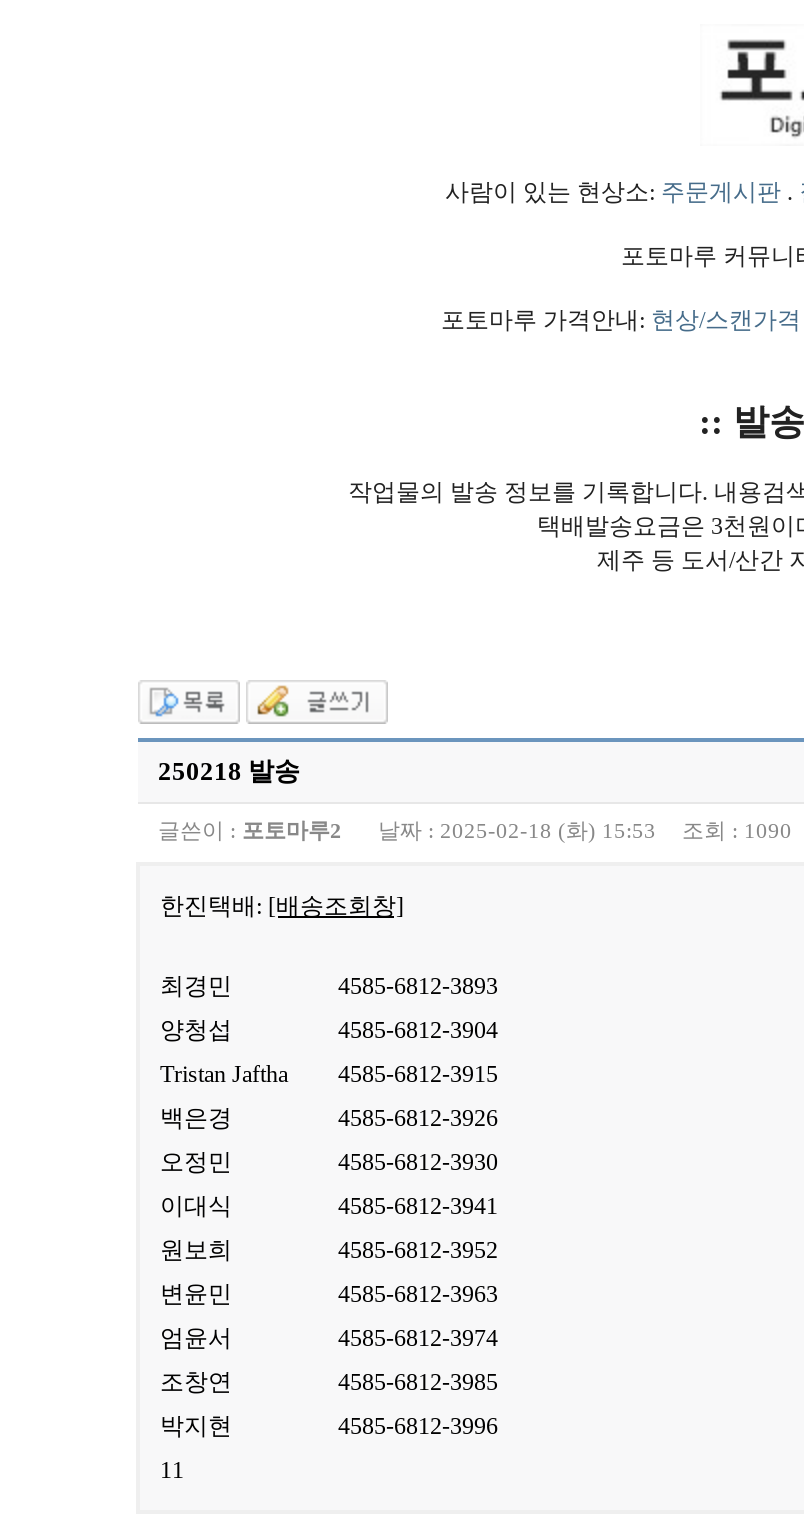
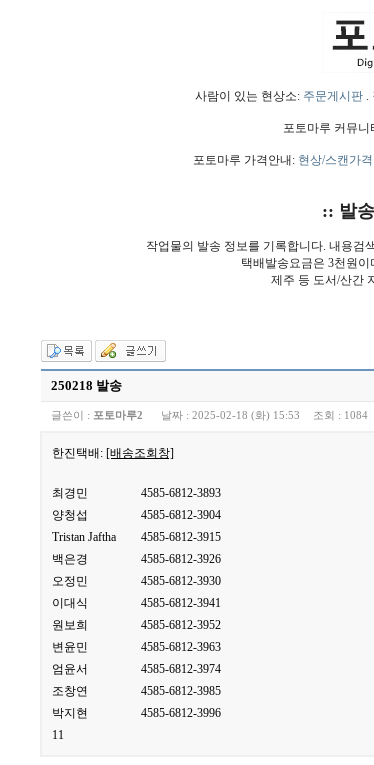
[158,818,792,842] 글쓴이 : 포토마루2 날짜 : 2025-02-18 (화) 15:53 조회 : 1090 -> [51,409,368,421] 글쓴이 : 포토마루2 날짜 : 2025-02-18 (화) 15:53 조회 : 1084

